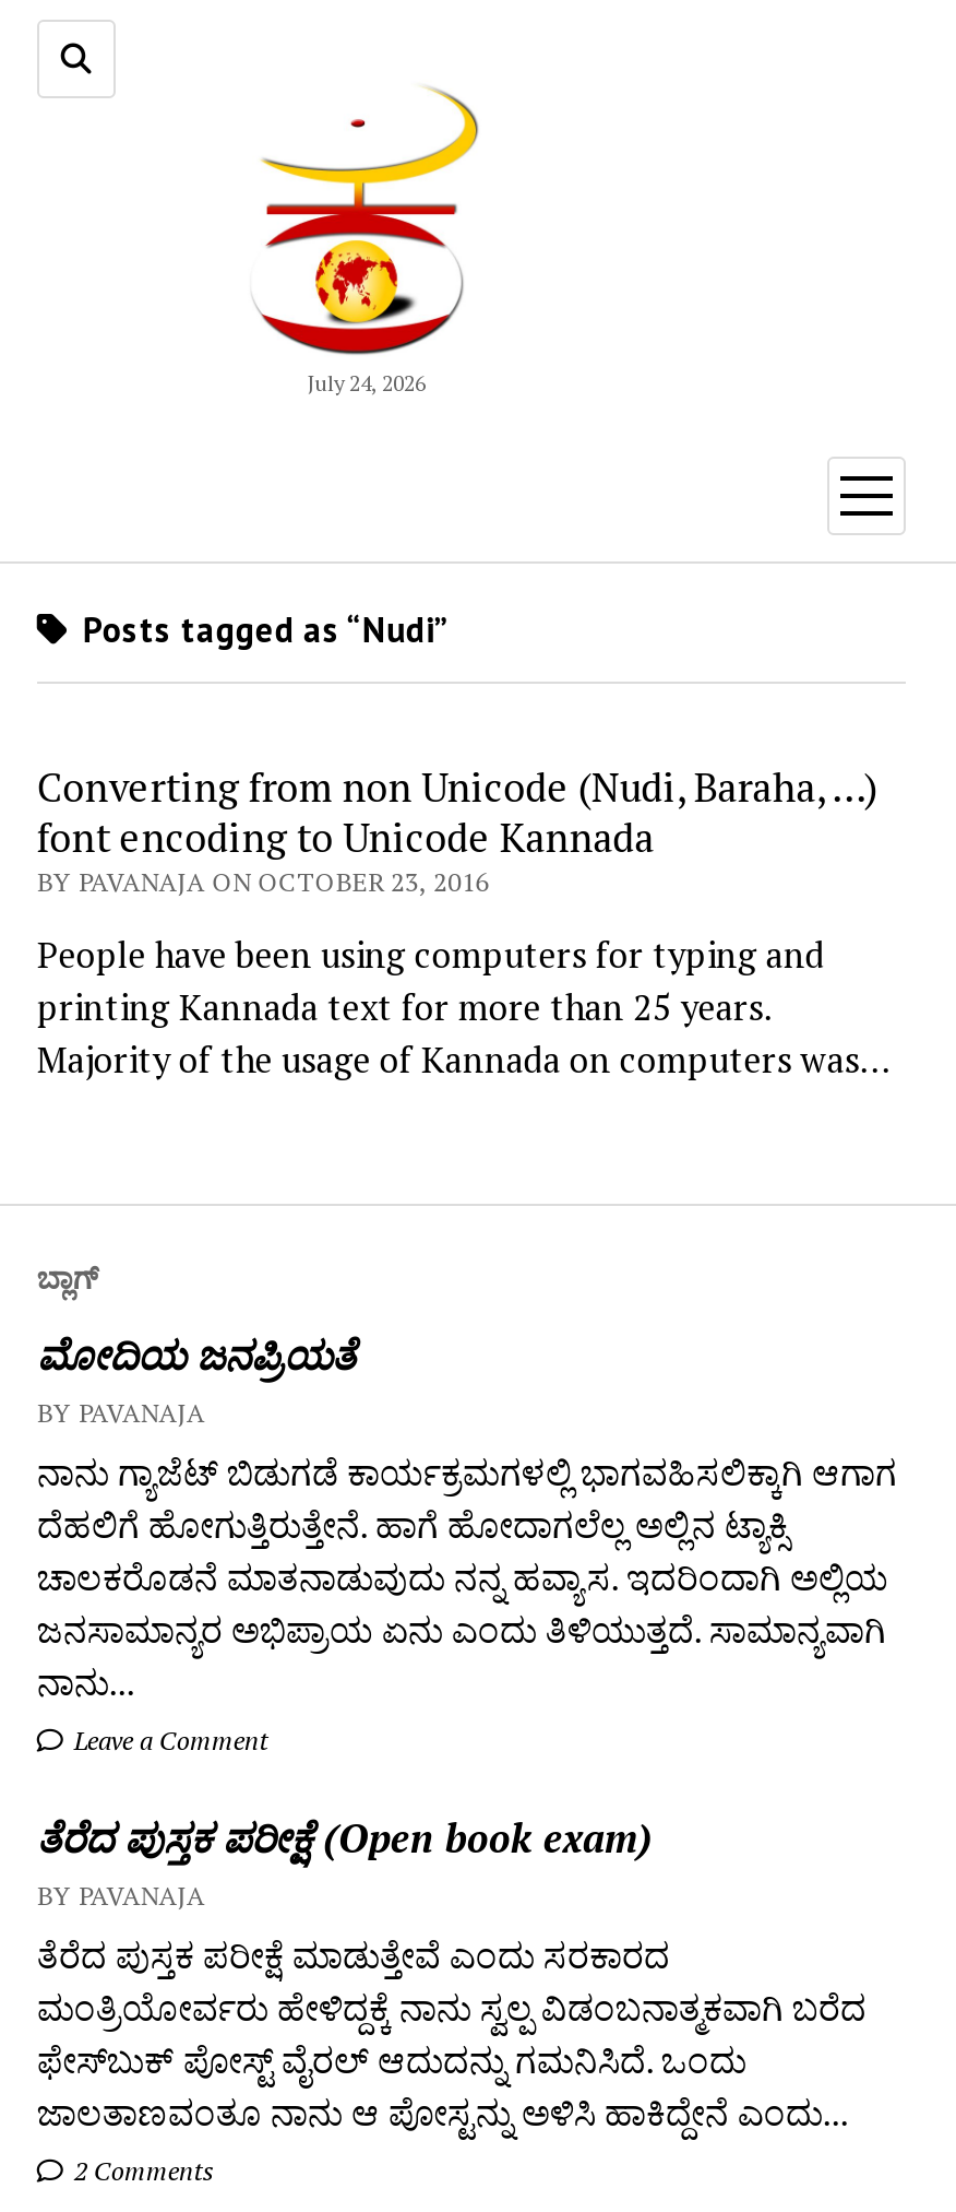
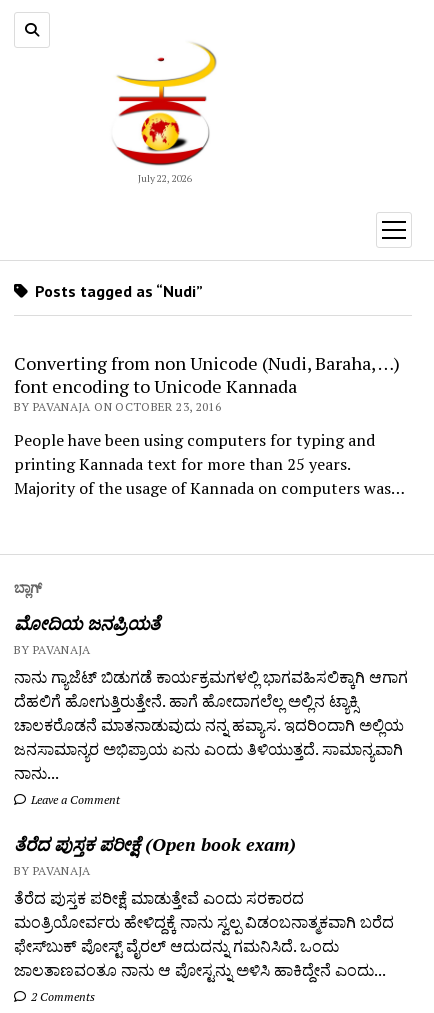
[308,368,426,397] July 24, 2026 -> [138,172,192,185] July 22, 2026

